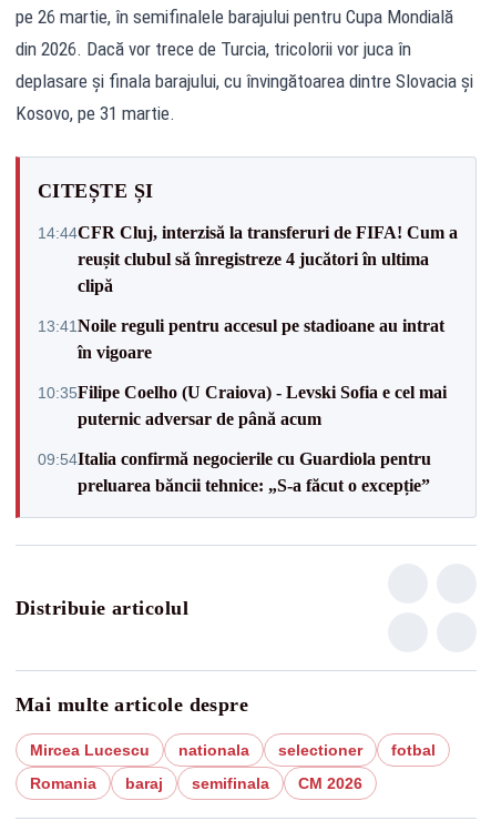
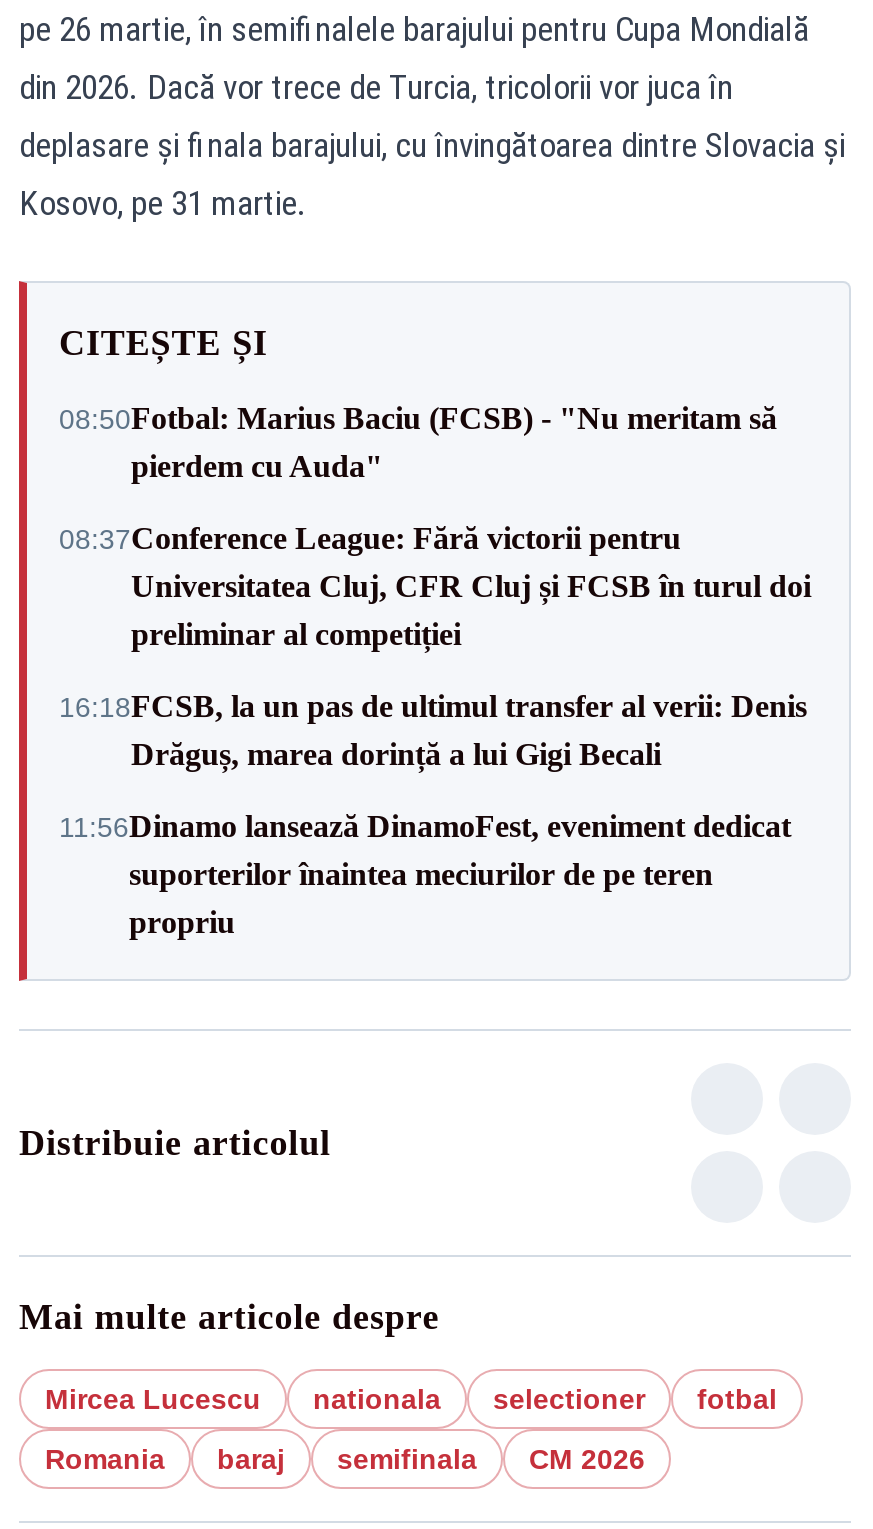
[38,222,458,295] 14:44CFR Cluj, interzisă la transferuri de FIFA! Cum a | reușit clubul să înregistreze 4 jucători în ultima | clipă -> [59,401,777,483] 08:50Fotbal: Marius Baciu (FCSB) - "Nu meritam să | pierdem cu Auda"
[38,316,444,361] 13:41 Noile reguli pentru accesul pe stadioane au intrat | în vigoare -> [59,521,811,651] 08:37Conference League: Fără victorii pentru | Universitatea Cluj, CFR Cluj și FCSB în turul doi | preliminar al competiției
[38,382,447,428] 10:35Filipe Coelho (U Craiova) - Levski Sofia e cel mai | puternic adversar de până acum -> [59,689,807,771] 16:18FCSB, la un pas de ultimul transfer al verii: Denis | Drăguș, marea dorință a lui Gigi Becali
[38,449,431,494] 09:54Italia confirmă negocierile cu Guardiola pentru | preluarea băncii tehnice: „S-a făcut o excepție” -> [59,809,791,939] 11:56Dinamo lansează DinamoFest, eveniment dedicat | suporterilor înaintea meciurilor de pe teren | propriu

